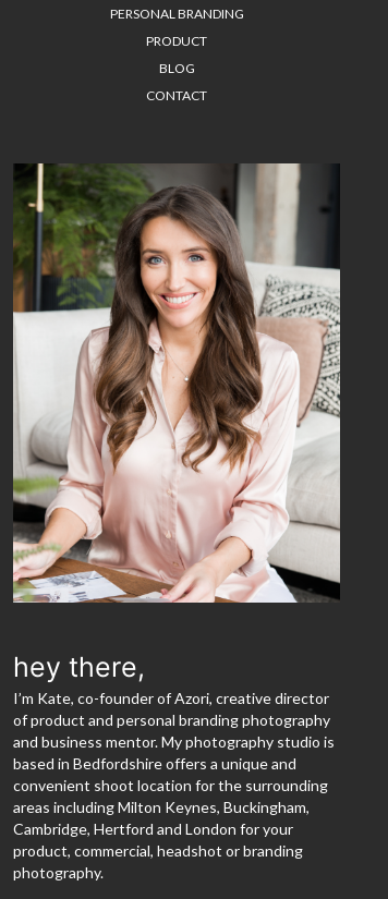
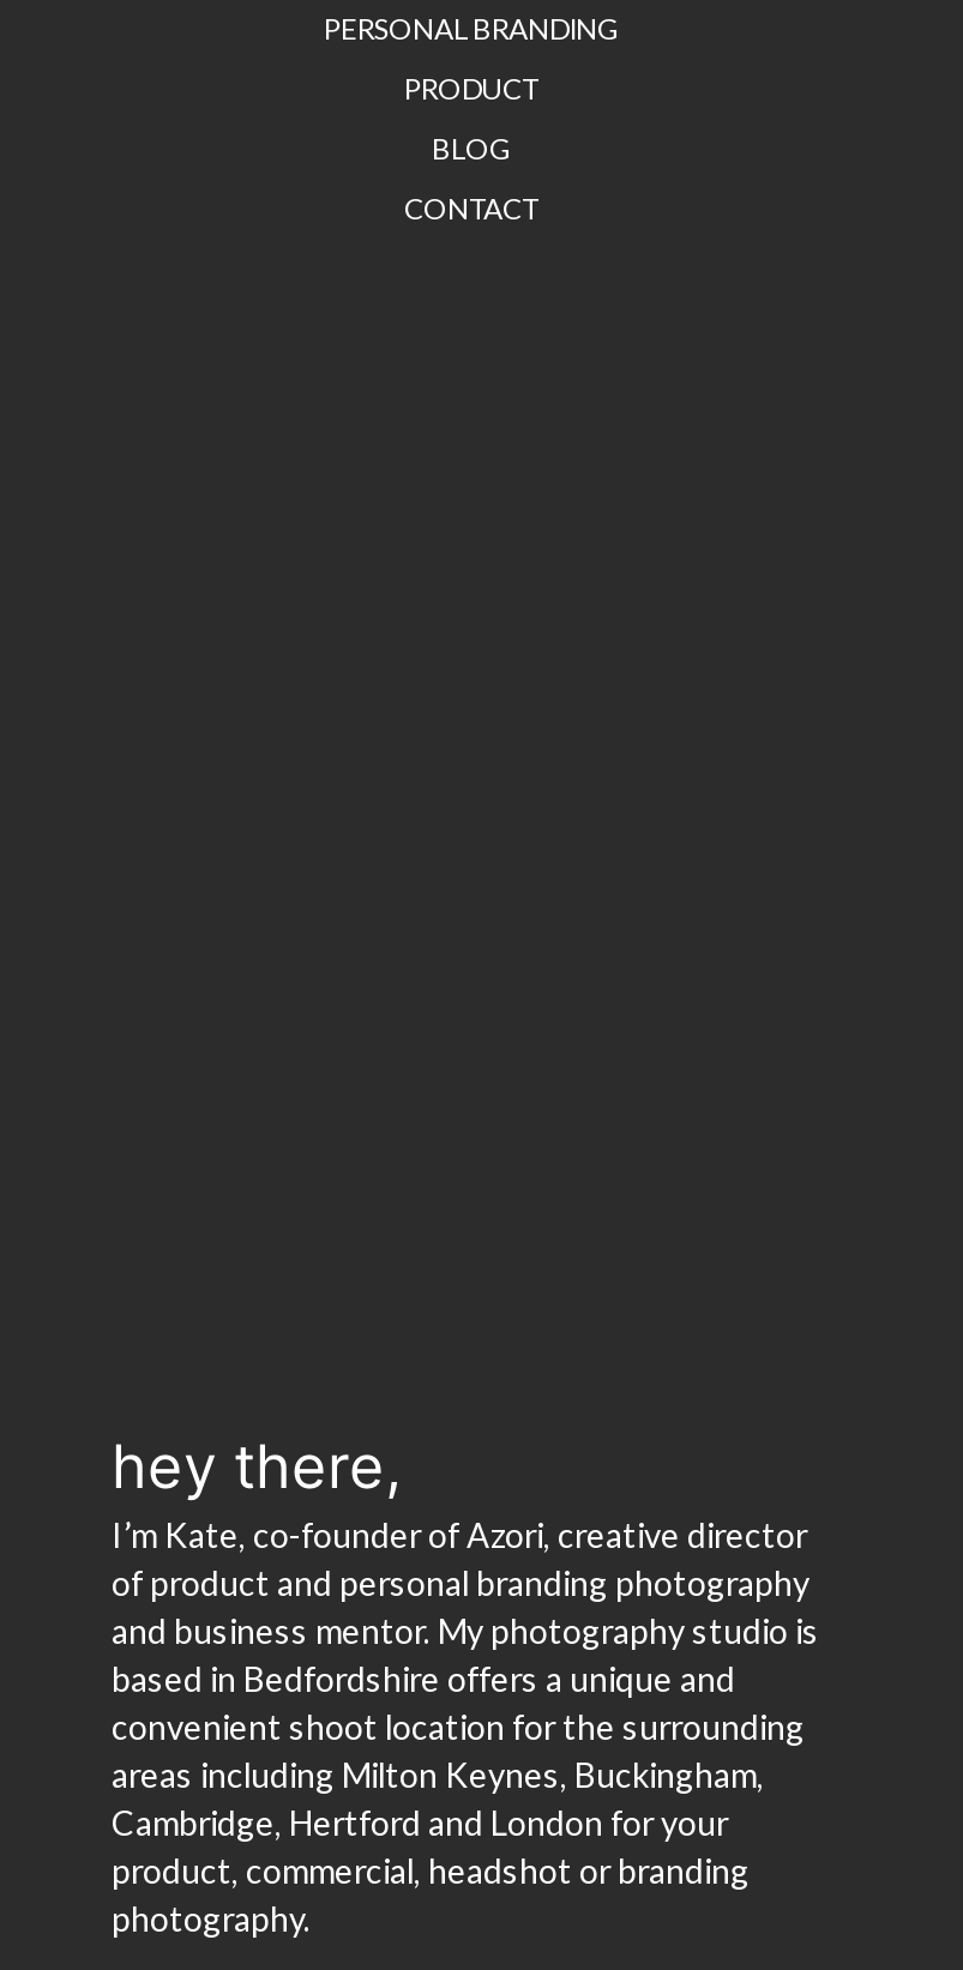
[12,162,341,604] [image] -> none

